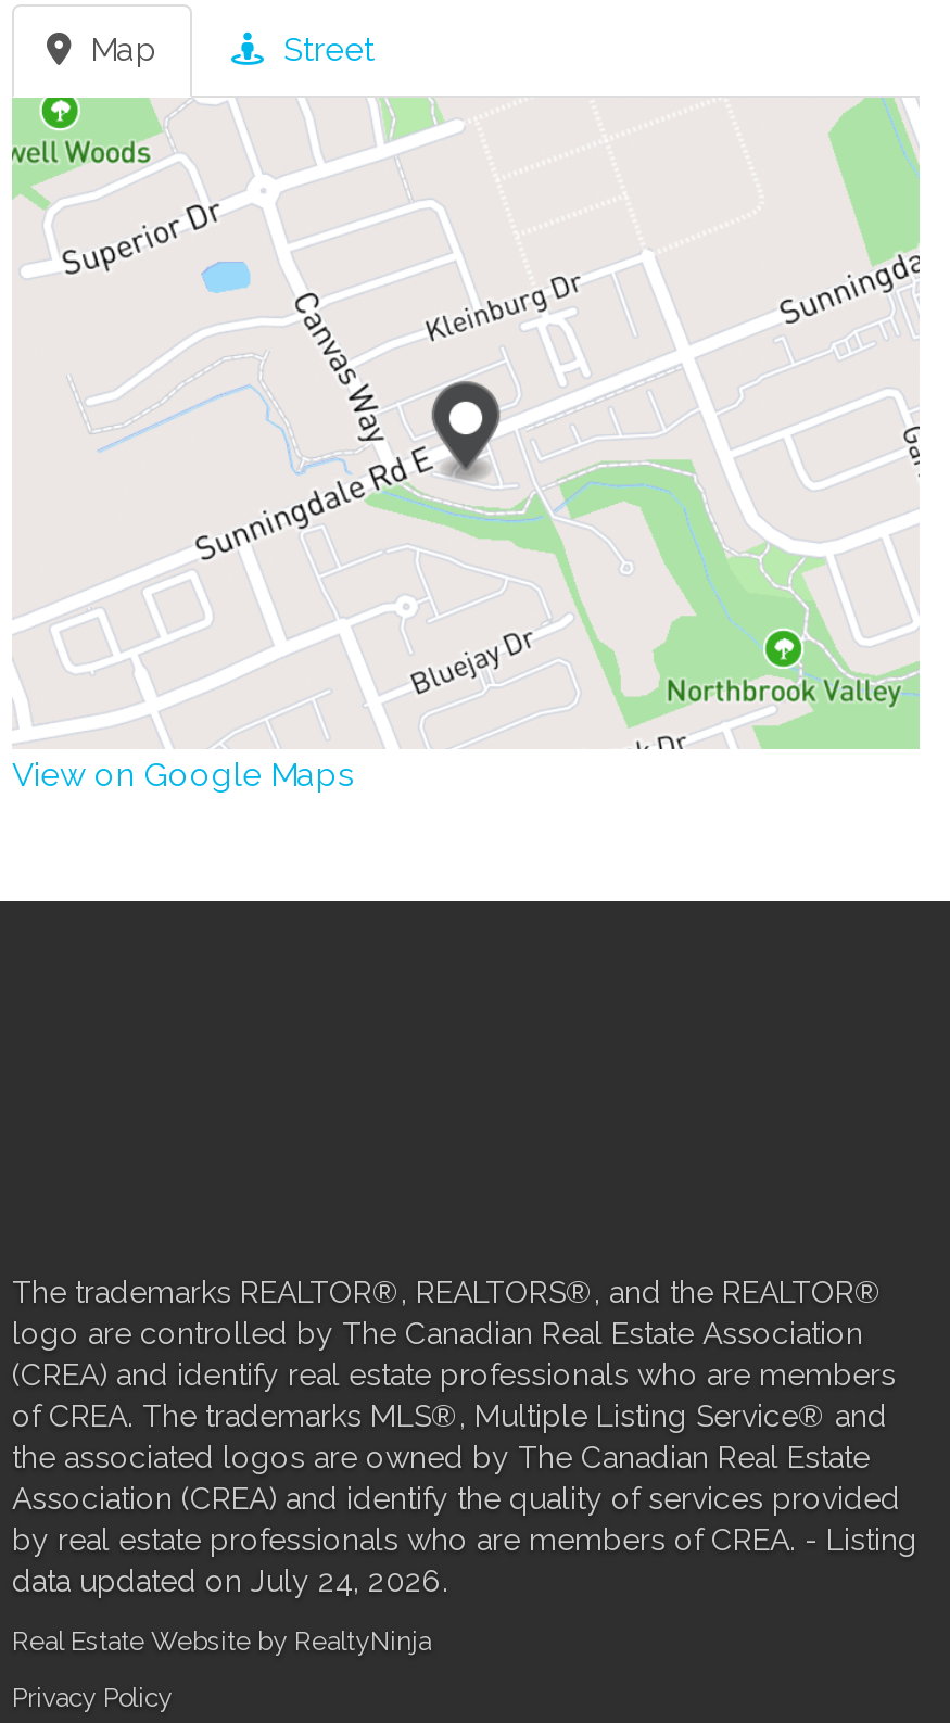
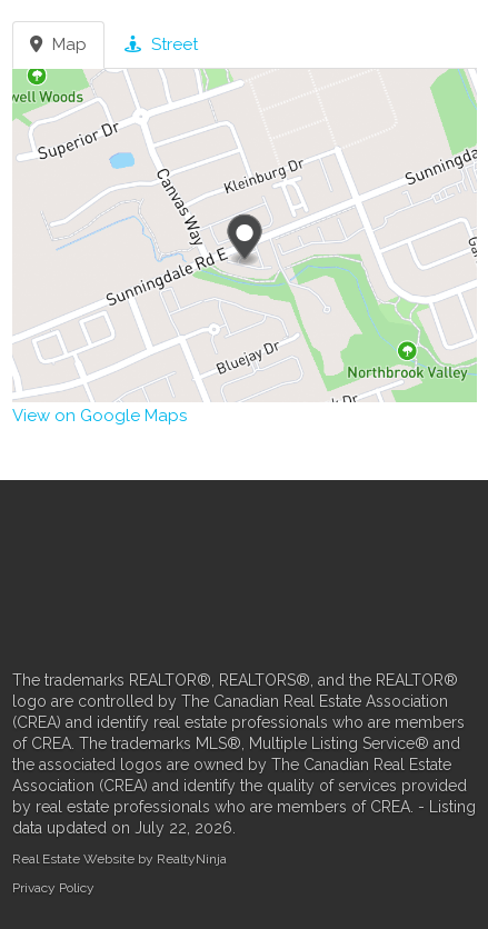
[12,1564,448,1599] data updated on July 24, 2026. -> [12,819,236,837] data updated on July 22, 2026.

